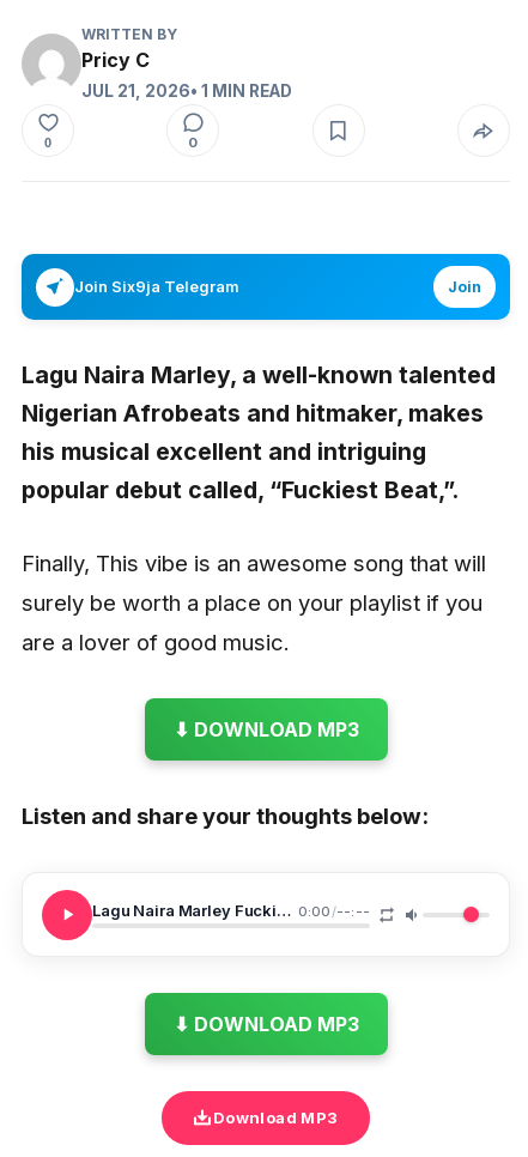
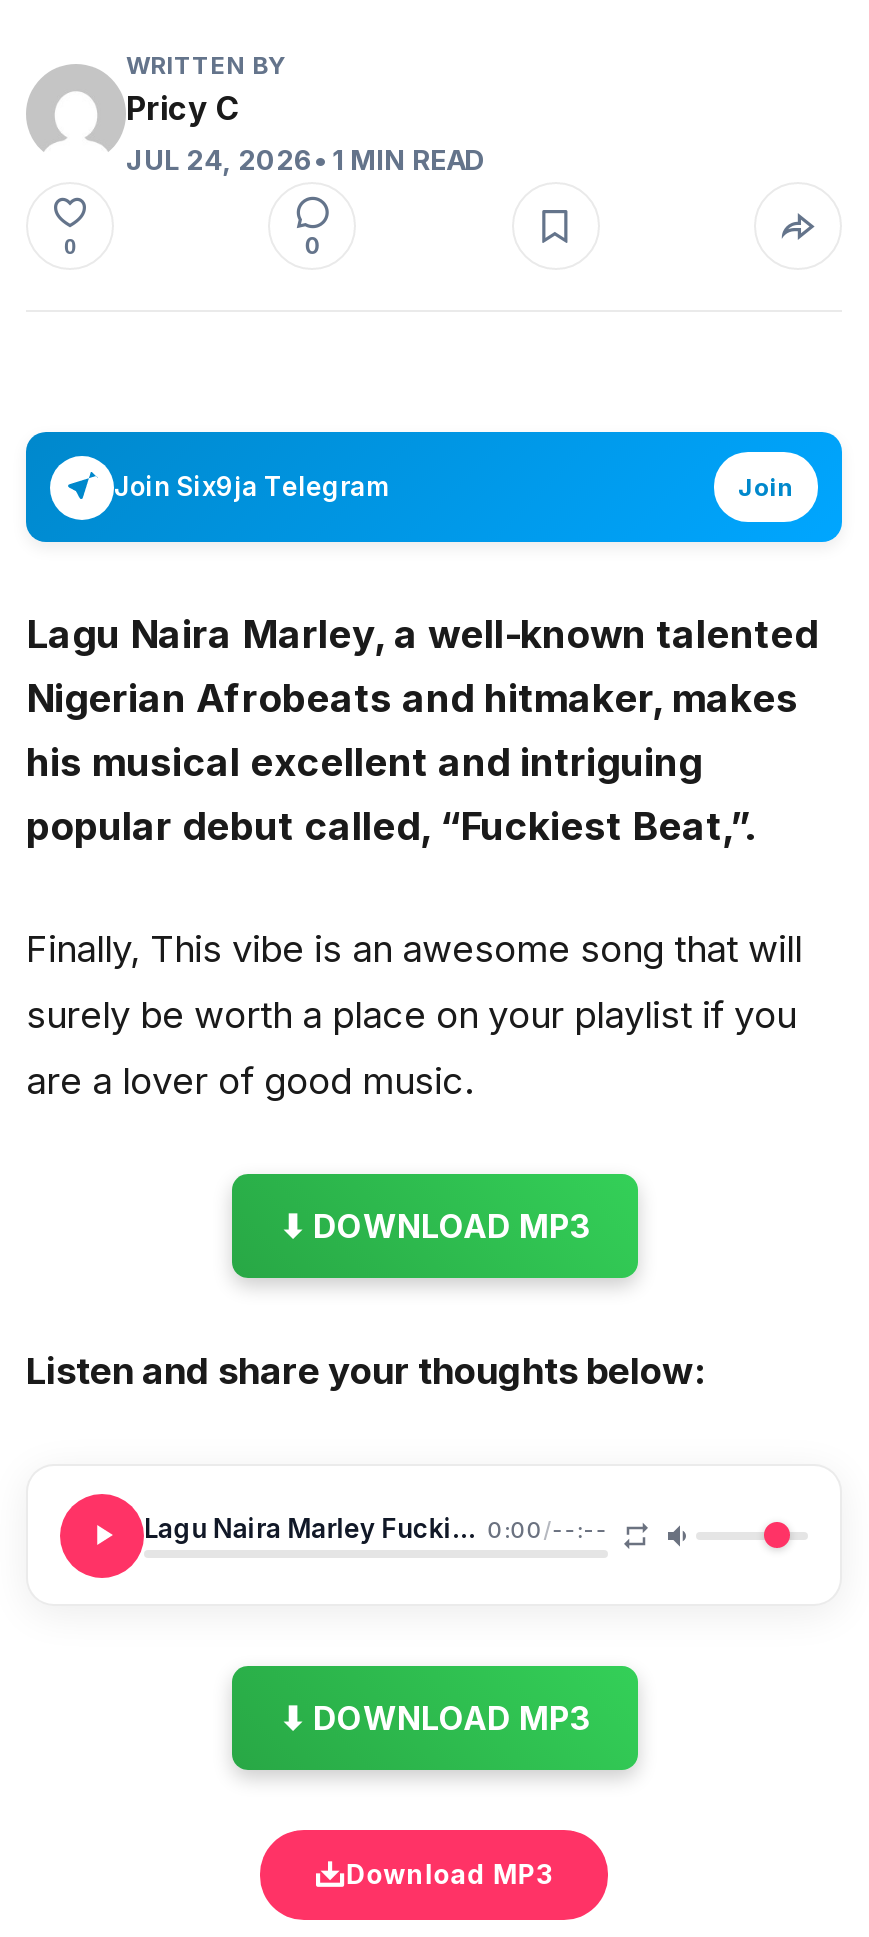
[81,81,292,101] JUL 21, 2026 • 1 MIN READ -> [126,144,484,176] JUL 24, 2026 • 1 MIN READ

